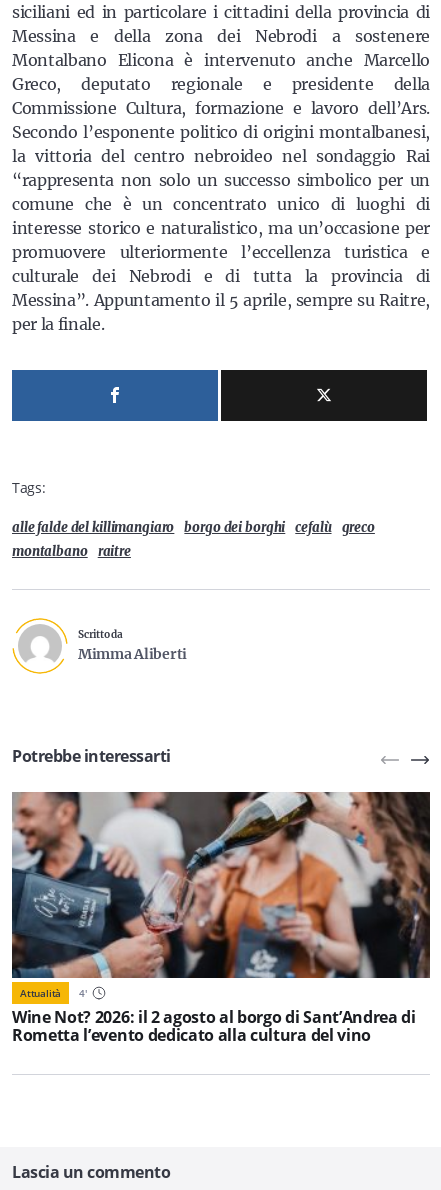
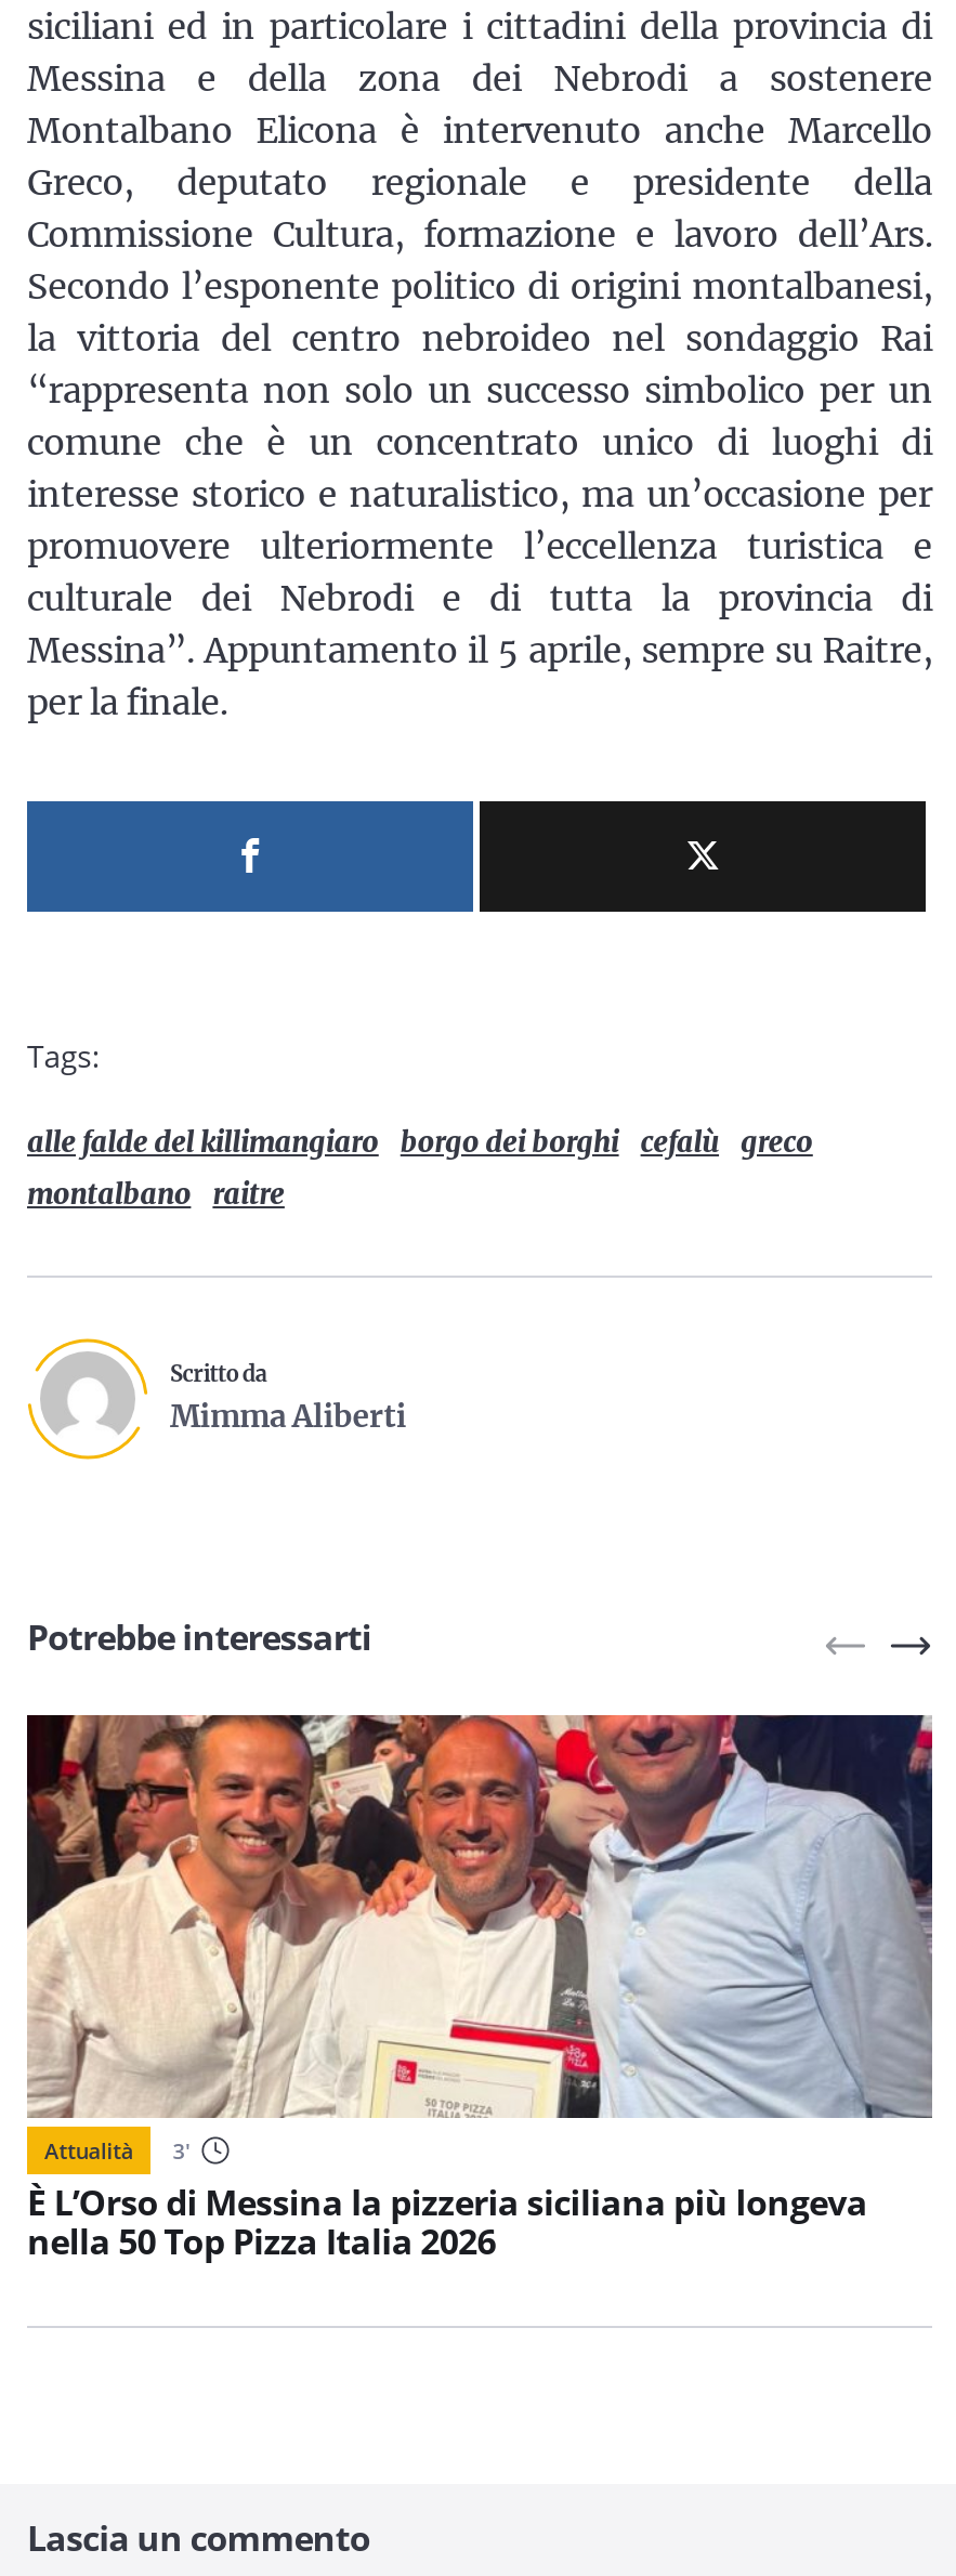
[11,791,431,1046] [image] | 4 | Wine Not? 2026: il 2 agosto al borgo di Sant’Andrea di | Rometta l’evento dedicato alla cultura del vino -> [25,1713,934,2266] [image] | 3 | È L’Orso di Messina la pizzeria siciliana più longeva | nella 50 Top Pizza Italia 2026

